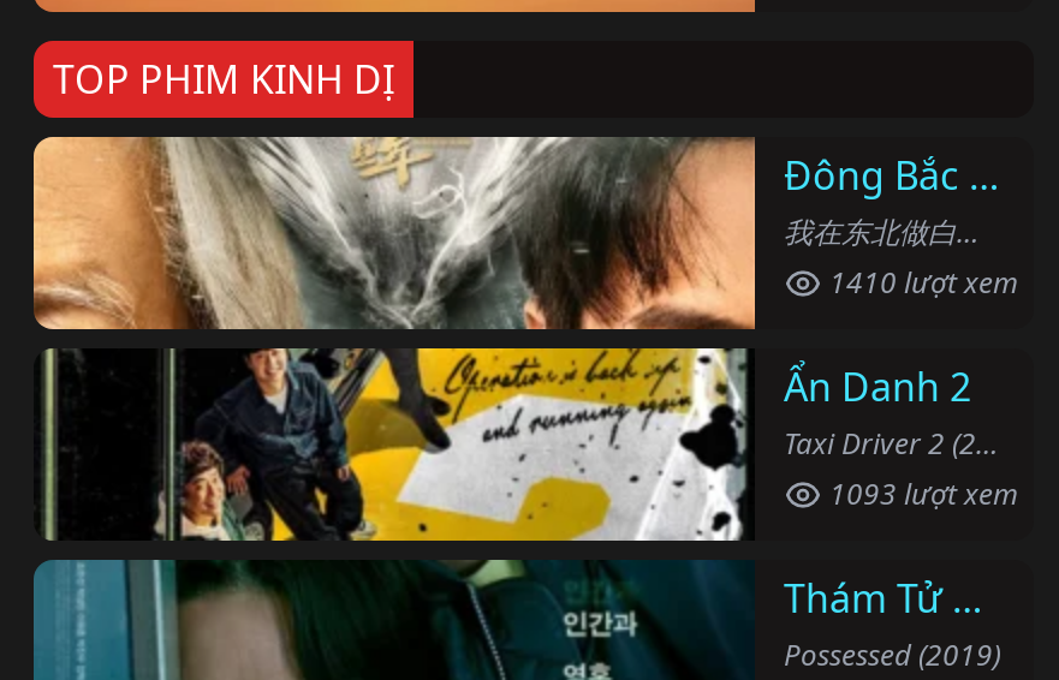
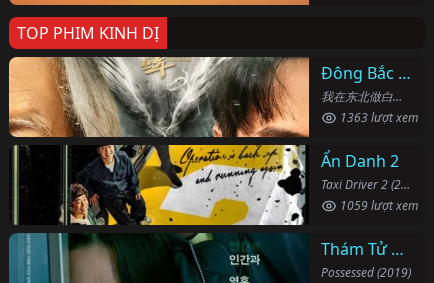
[822,261,1019,302] 1410 lượt xem -> [337,108,419,125] 1363 lượt xem
[822,472,1019,513] 1093 lượt xem -> [337,196,419,213] 1059 lượt xem

